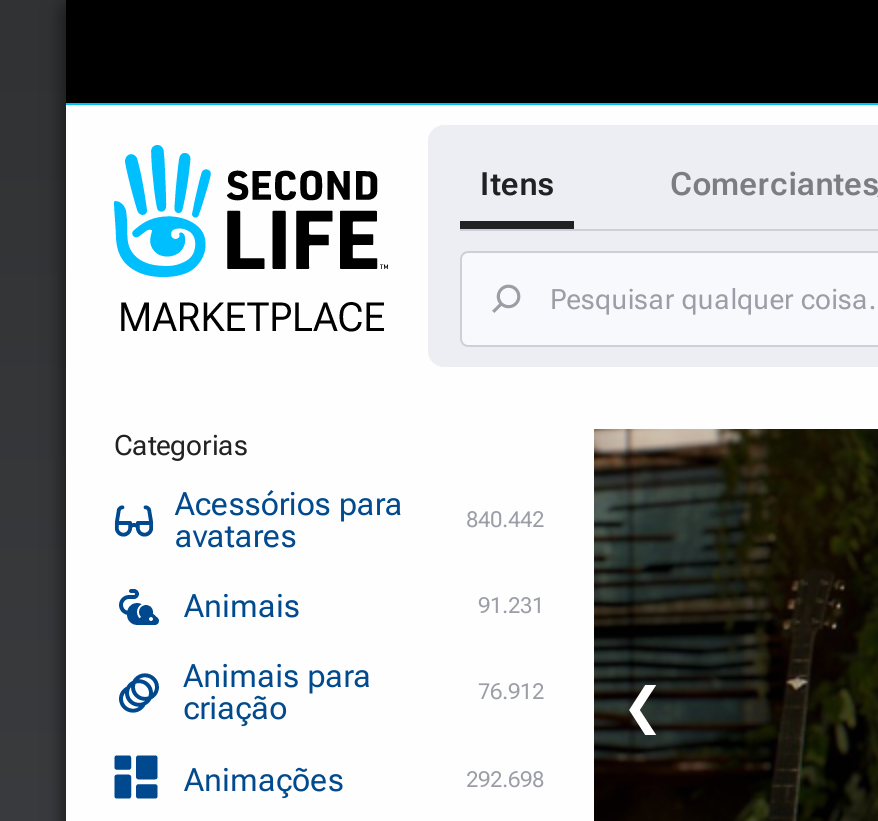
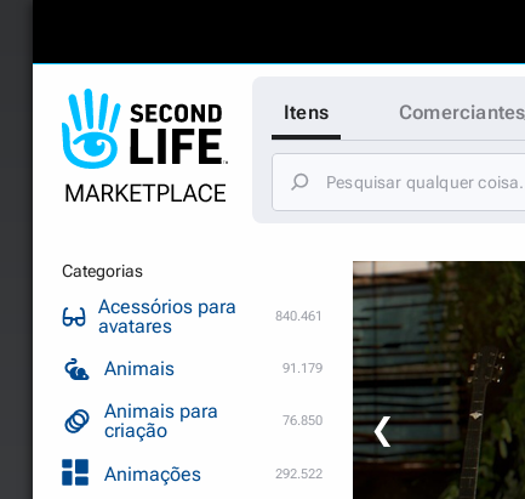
[466,507,544,533] 840.442 -> [275,308,323,324] 840.461
[478,593,544,619] 91.231 -> [283,361,323,376] 91.179
[478,679,544,705] 76.912 -> [283,413,323,429] 76.850
[466,766,544,792] 292.698 -> [275,466,323,481] 292.522

